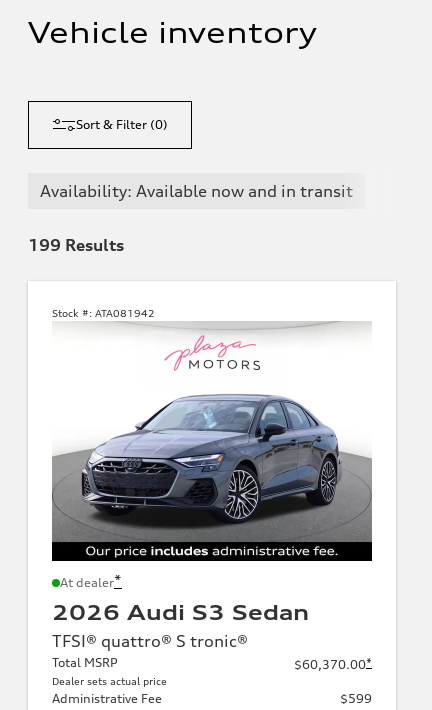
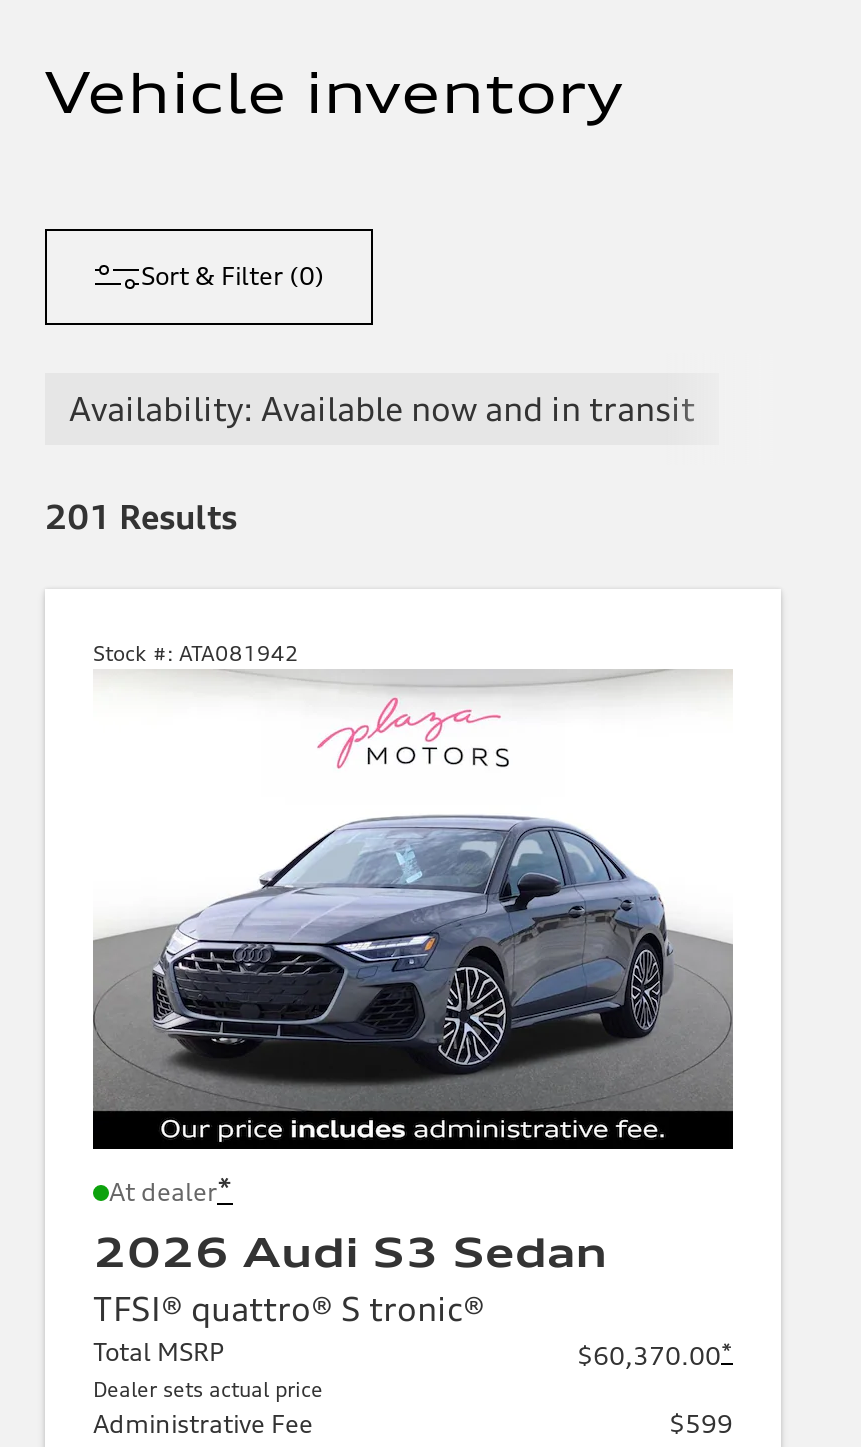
[28,235,124,255] 199 Results -> [45,498,237,538] 201 Results

